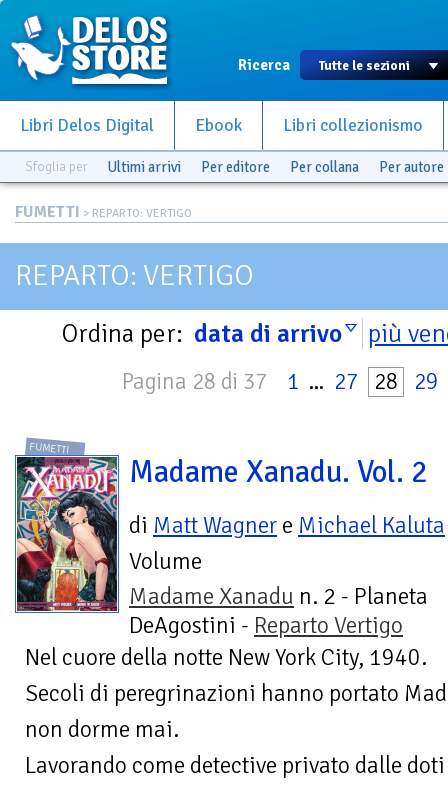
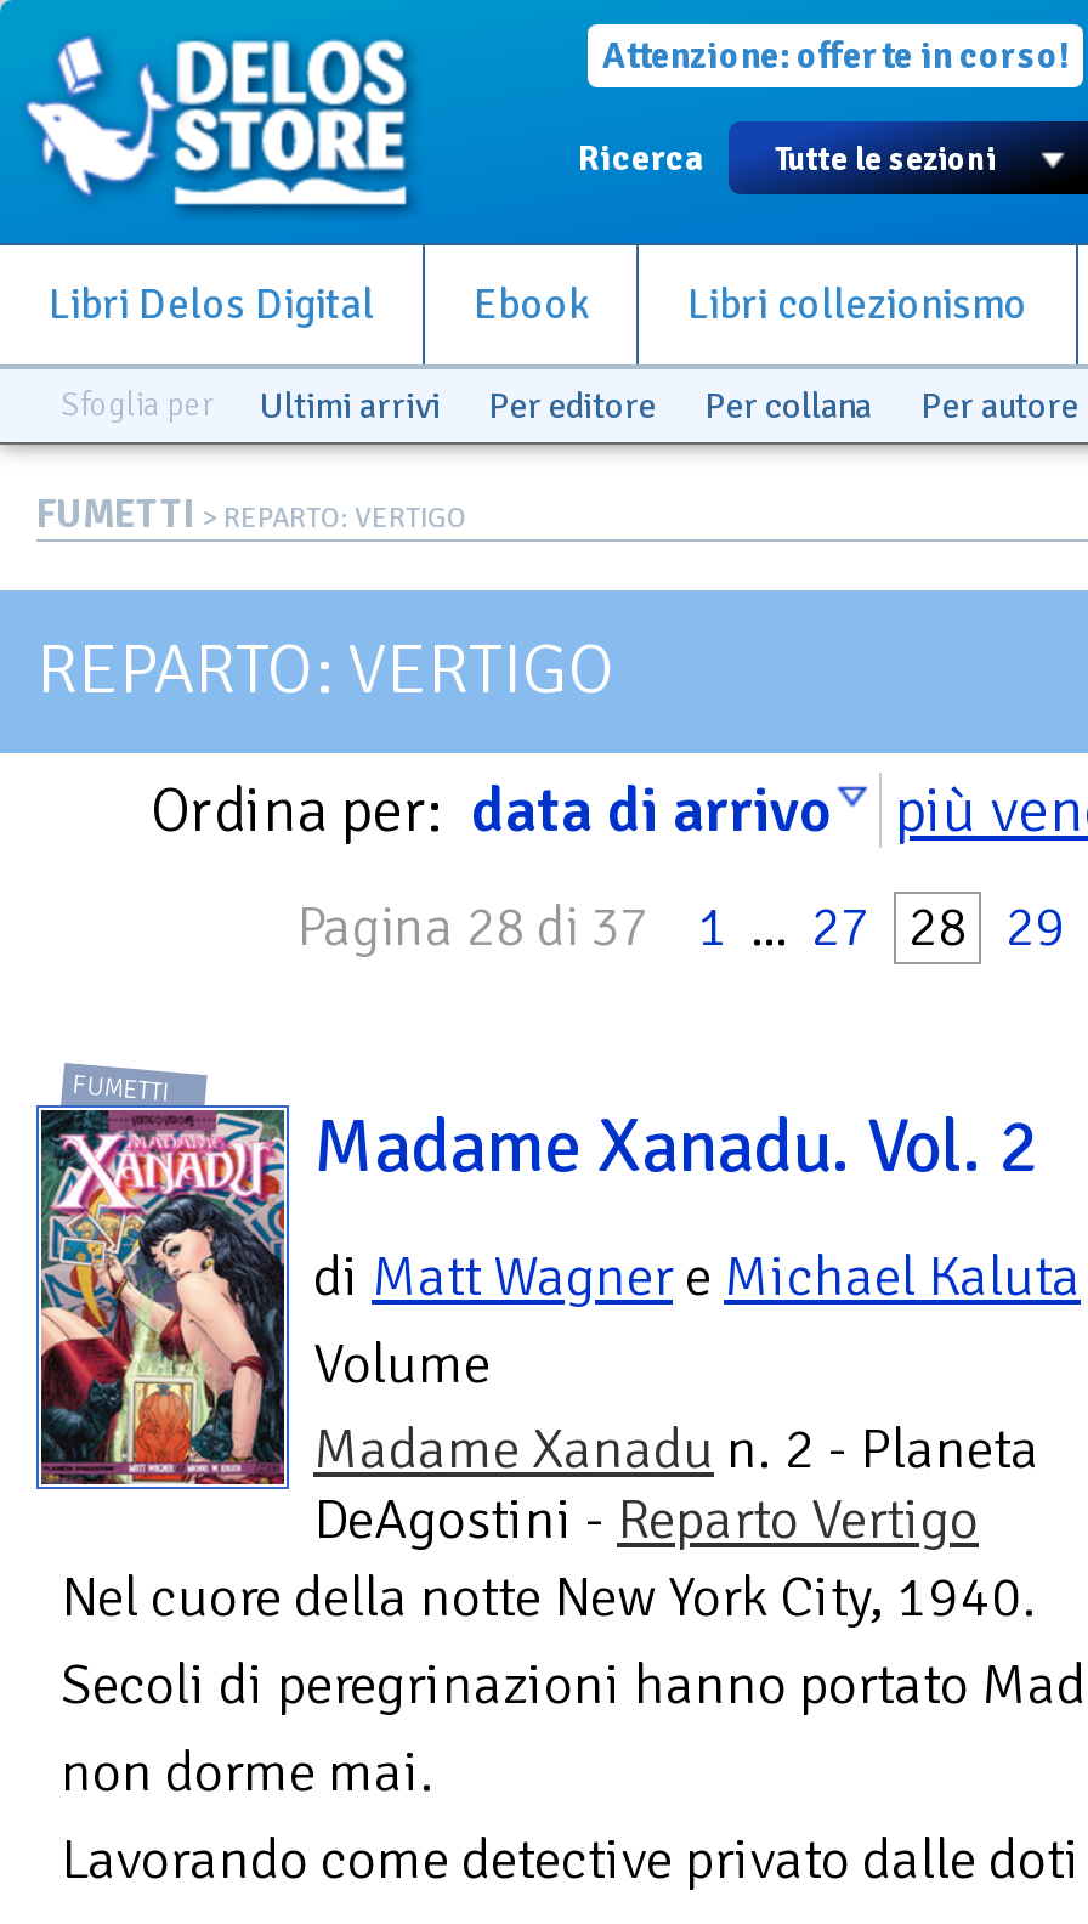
none -> [602,34,1069,78] Attenzione: offerte in corso!

